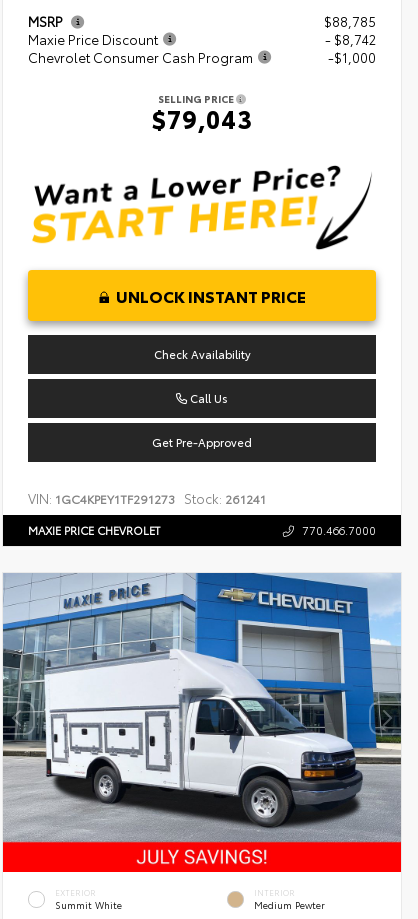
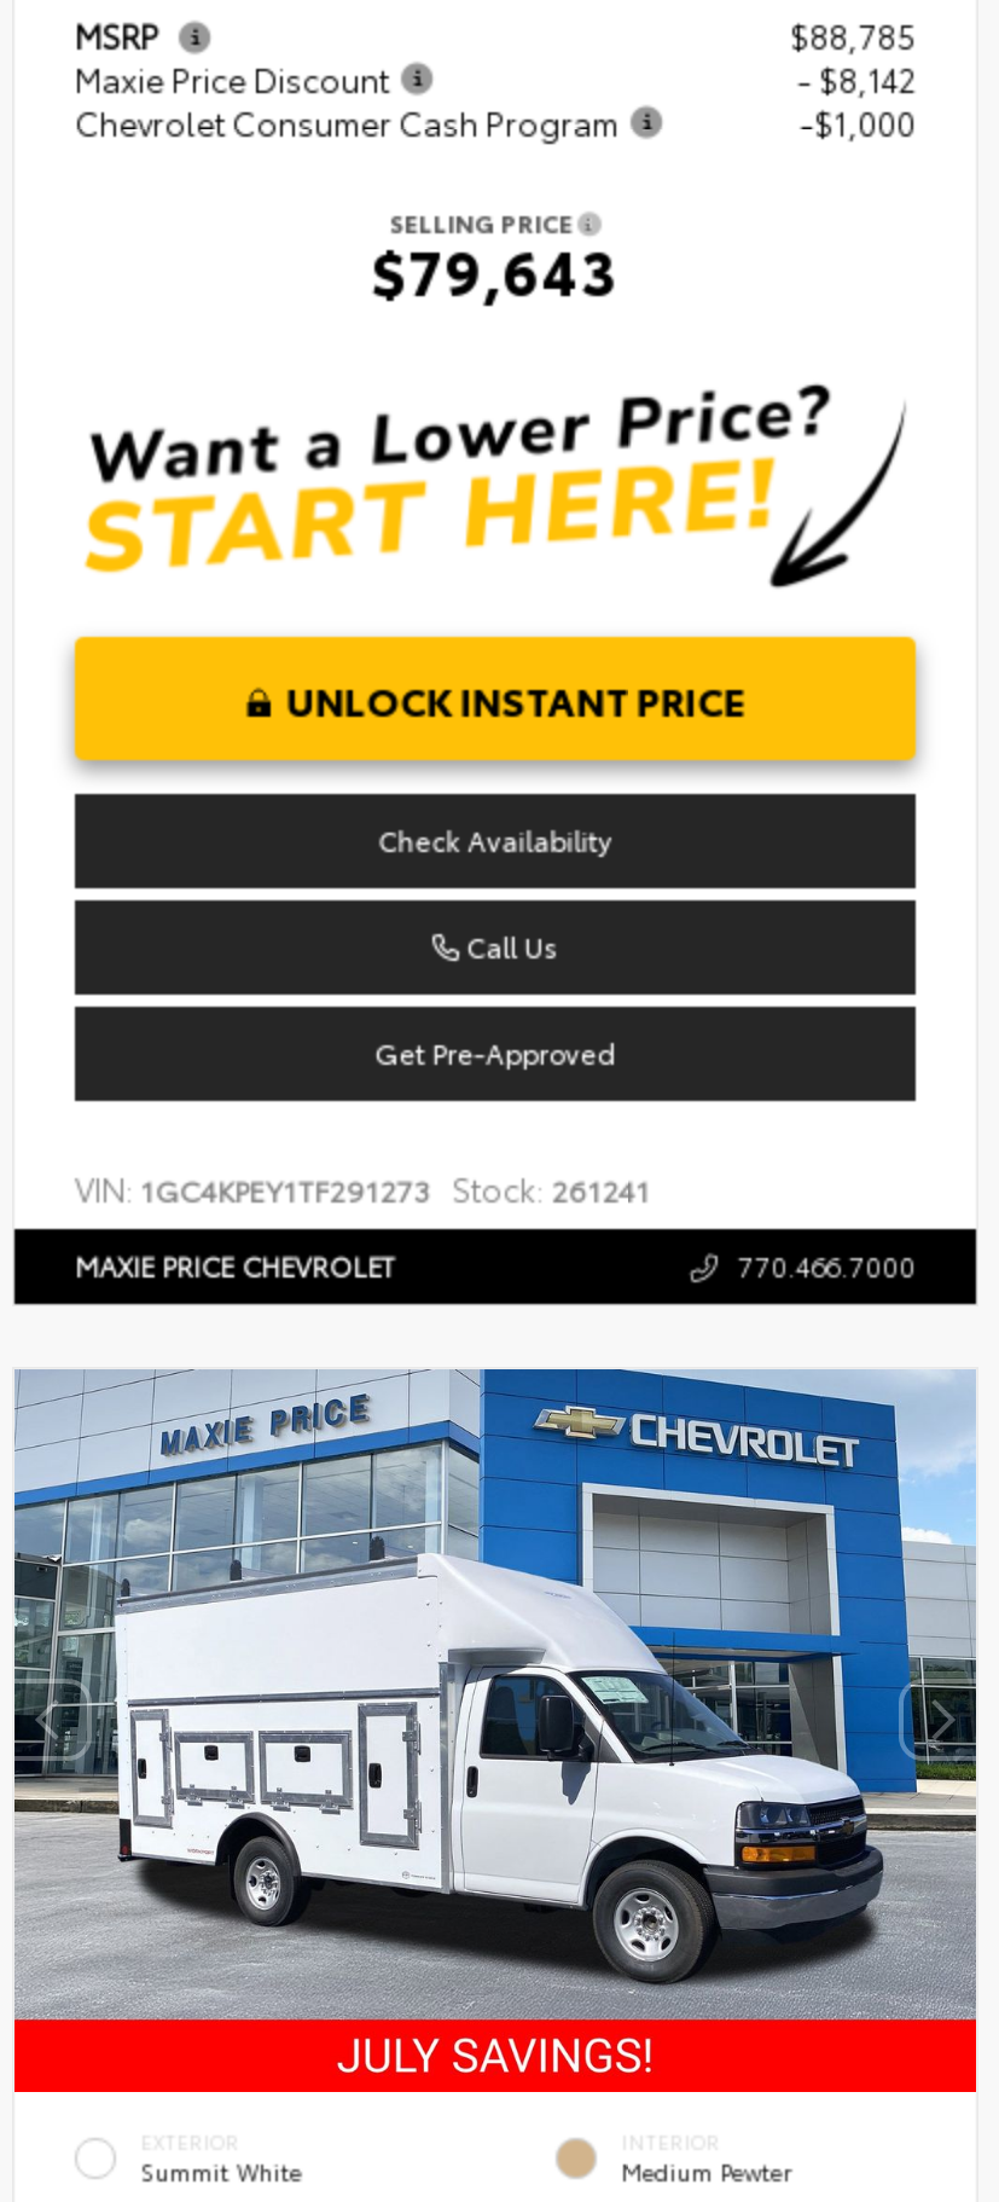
[325,29,376,47] - $8,742 -> [797,55,916,99] - $8,142
[151,101,252,135] $79,043 -> [372,228,618,310] $79,643

